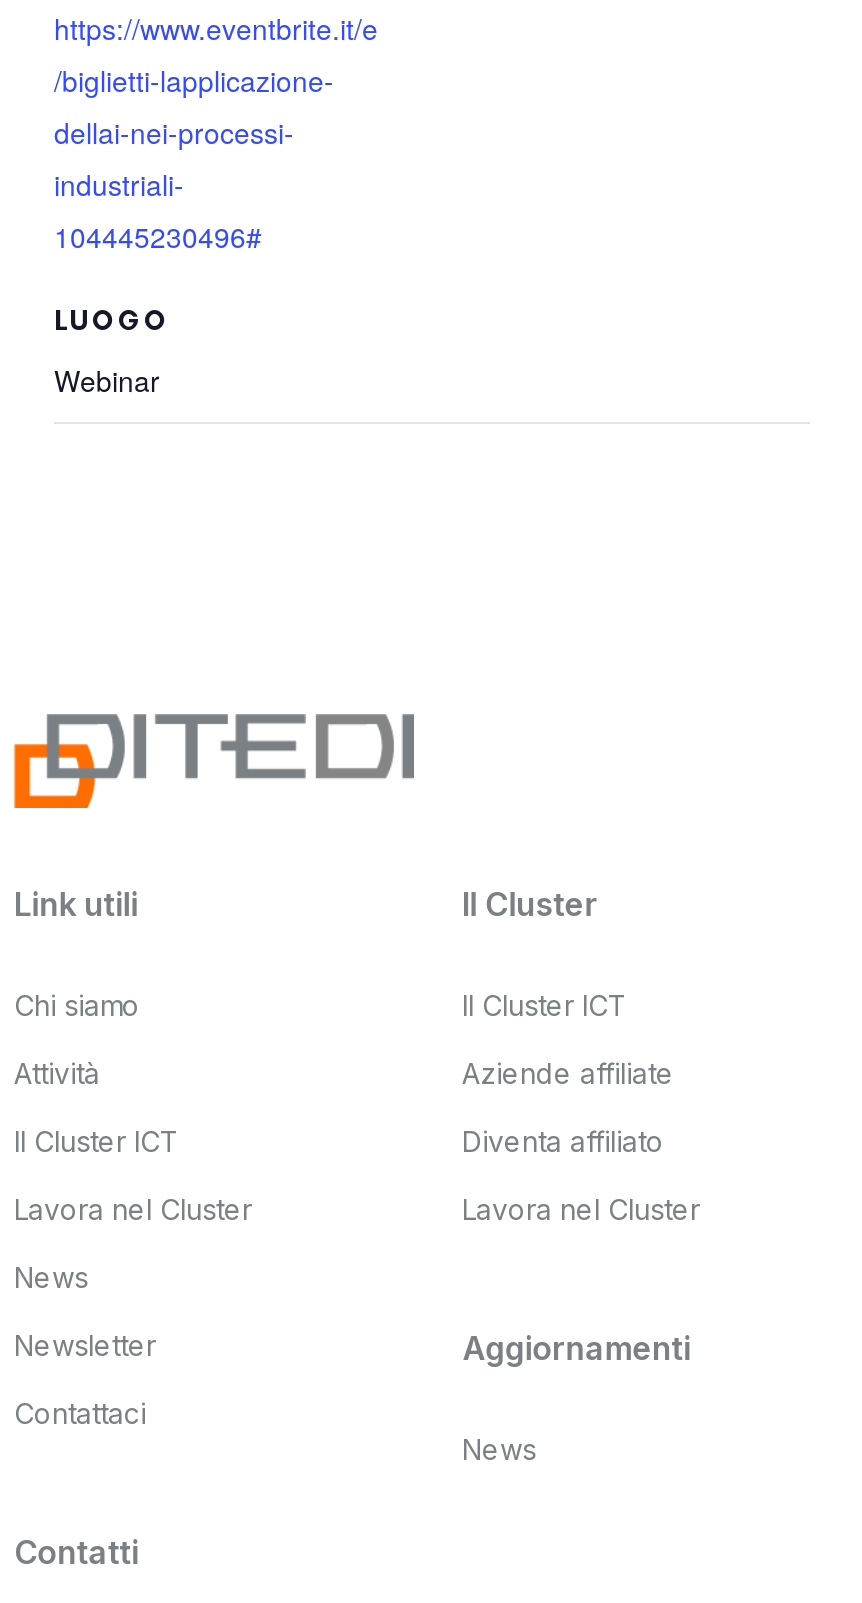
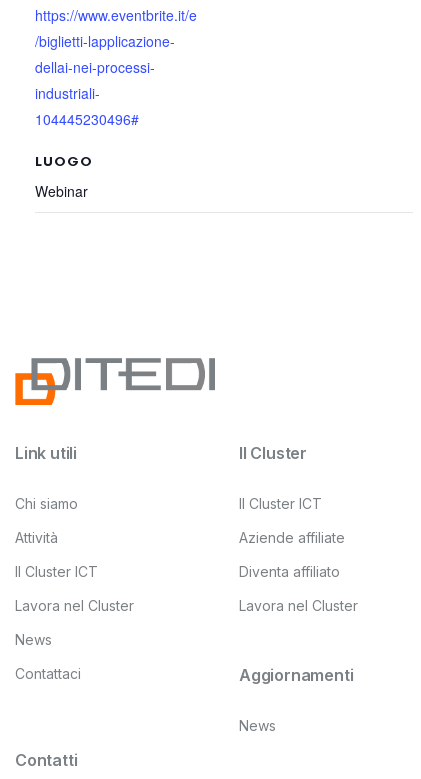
[14,1328,156,1362] Newsletter -> none
moved [14,1396,146,1430] -> [15,665,81,682]: Contattaci

